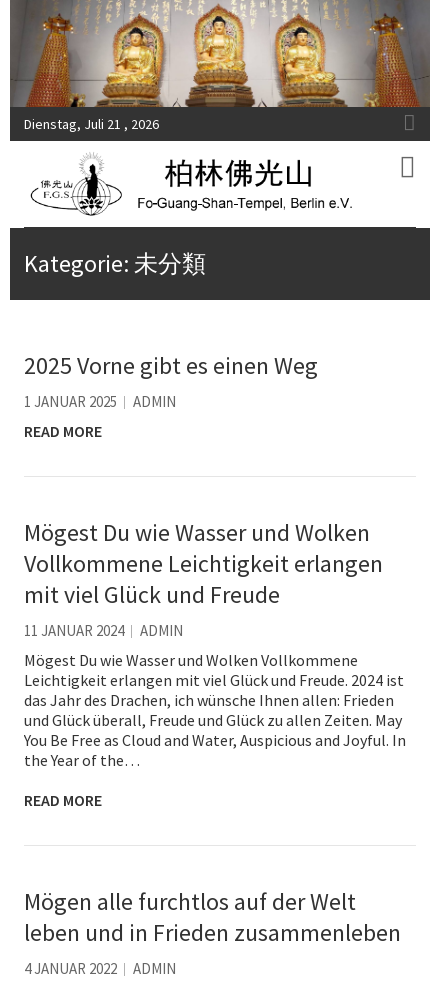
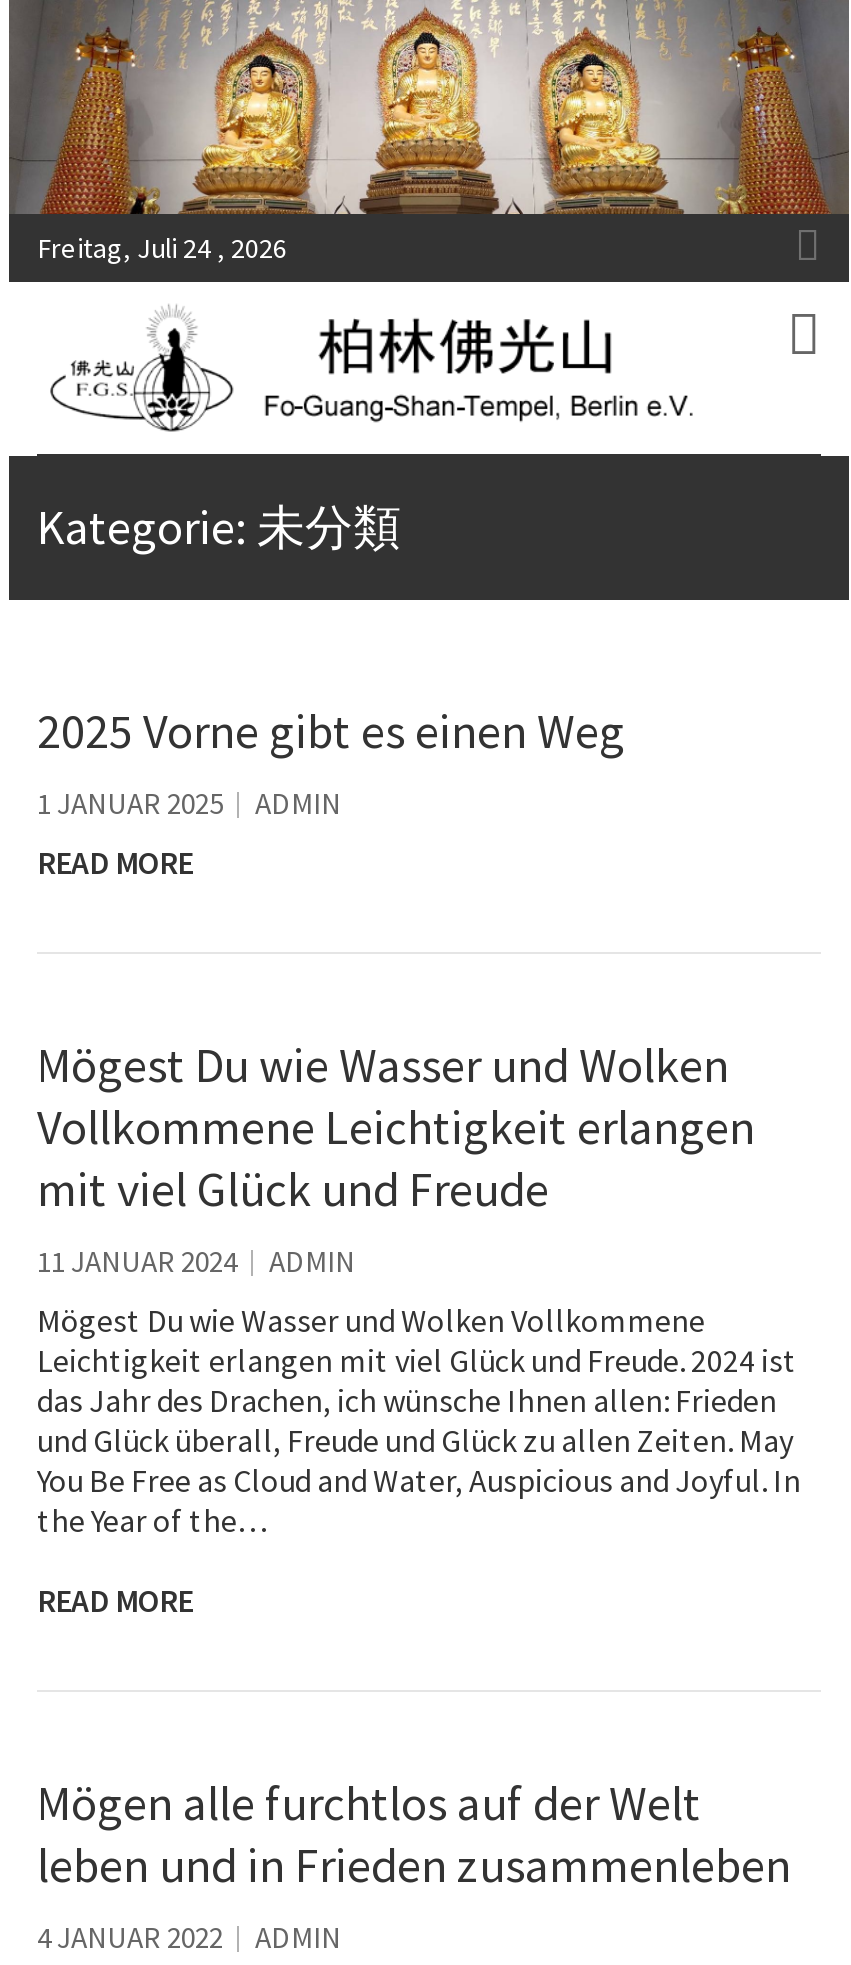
[24,115,159,133] Dienstag, Juli 21 , 2026 -> [37,231,287,267] Freitag, Juli 24 , 2026

